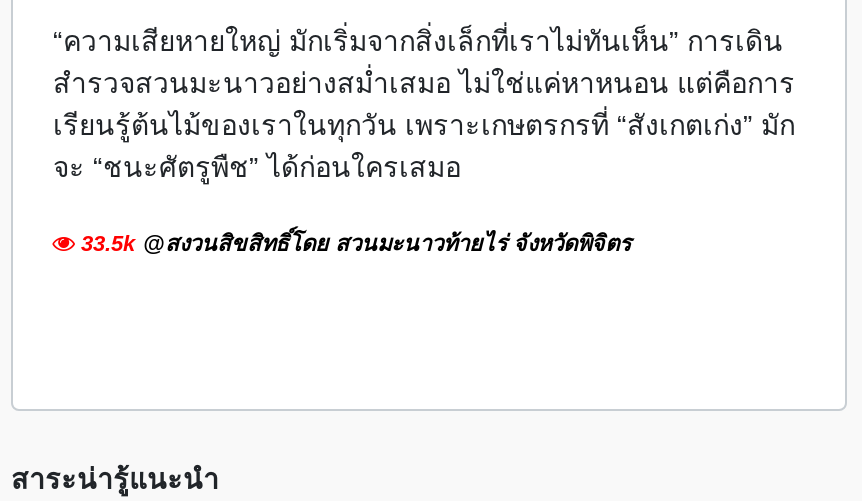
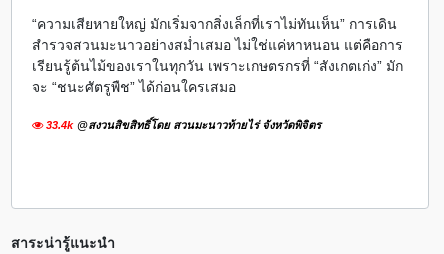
[75,231,631,255] 33.5k @สงวนสิขสิทธิ์โดย สวนมะนาวท้ายไร่ จังหวัดพิจิตร -> [43,119,321,131] 33.4k @สงวนสิขสิทธิ์โดย สวนมะนาวท้ายไร่ จังหวัดพิจิตร

